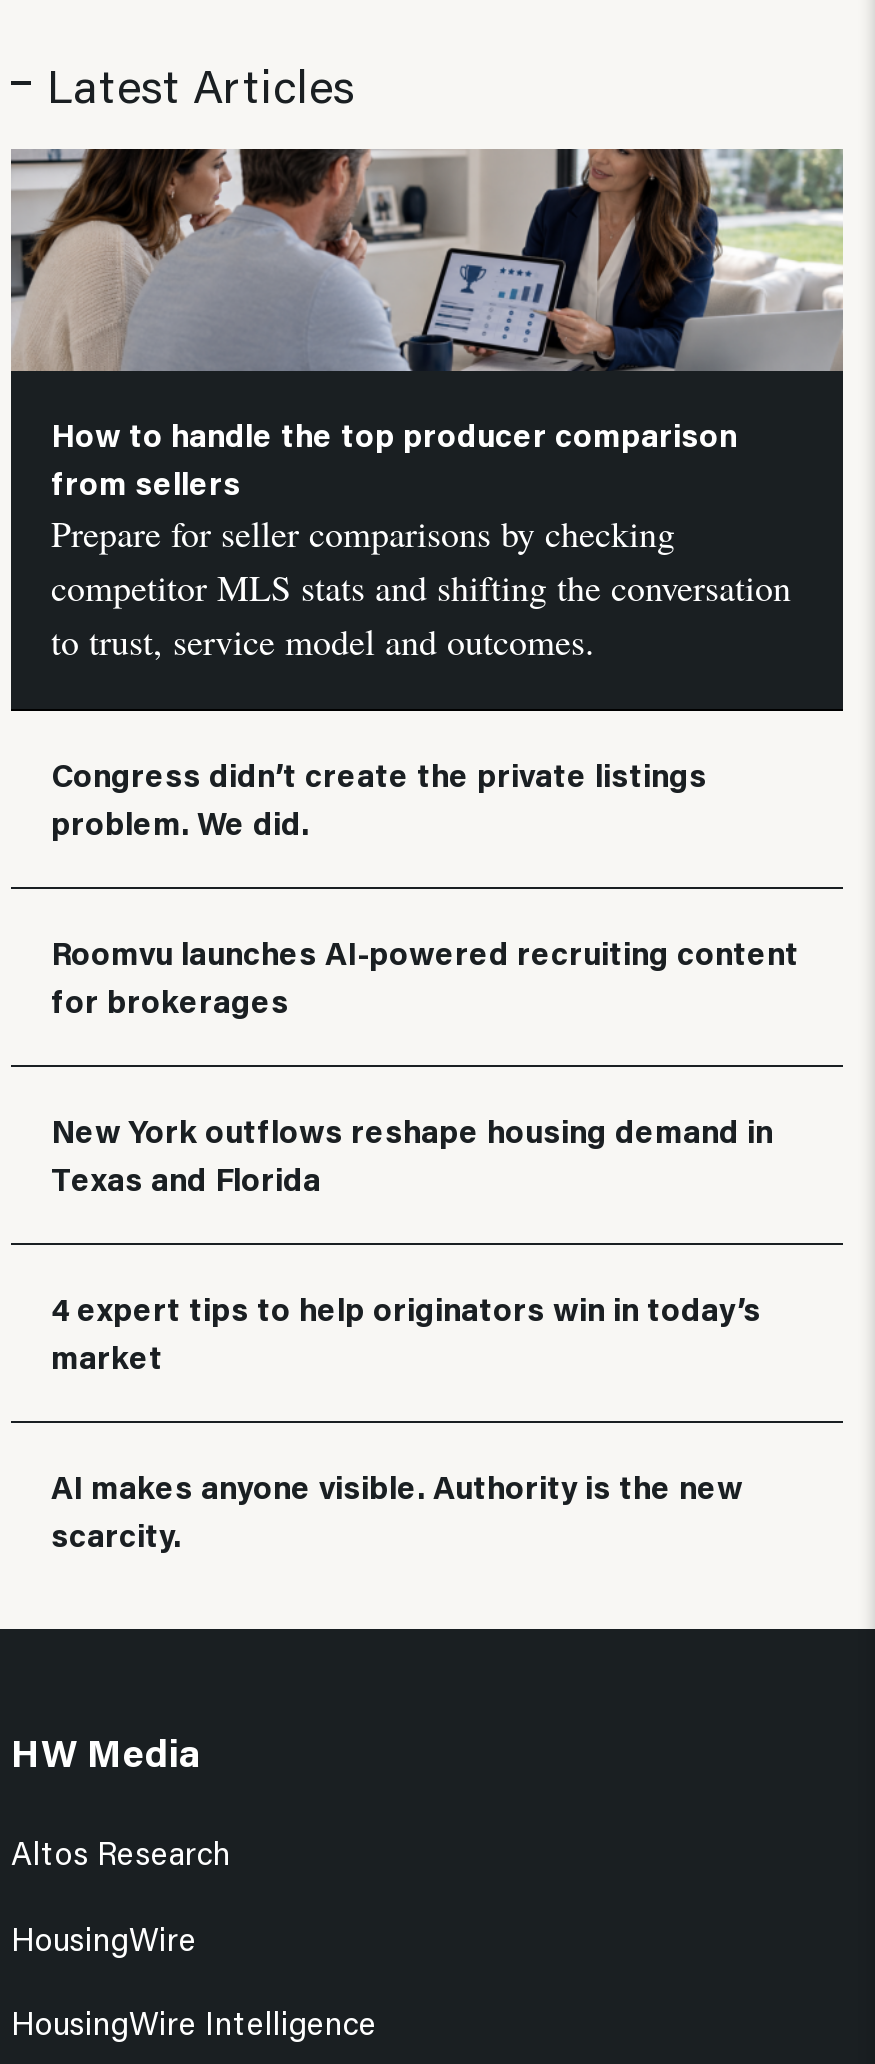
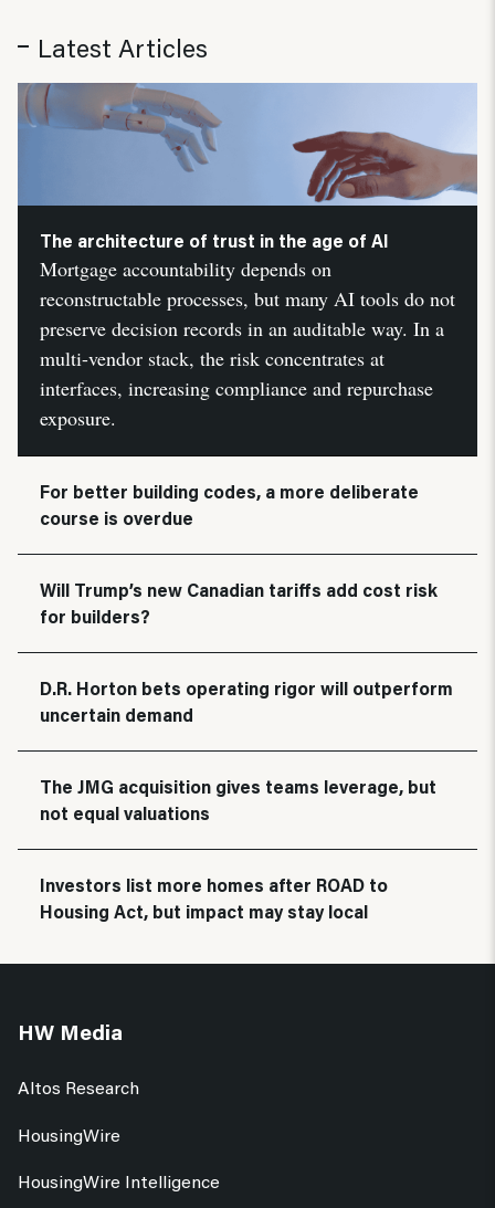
[9,147,845,665] [image] | How to handle the top producer comparison | from sellers | Prepare for seller comparisons by checking | competitor MLS stats and shifting the conversation | to trust, service model and outcomes. -> [18,82,477,431] [image] | The architecture of trust in the age of AI | Mortgage accountability depends on | reconstructable processes, but many AI tools do not | preserve decision records in an auditable way. In a | multi-vendor stack, the risk concentrates at | interfaces, increasing compliance and repurchase | exposure.
[51,753,707,843] Congress didn’t create the private listings | problem. We did. -> [40,480,419,529] For better building codes, a more deliberate | course is overdue
[51,931,799,1021] Roomvu launches AI-powered recruiting content | for brokerages -> [40,578,438,628] Will Trump’s new Canadian tariffs add cost risk | for builders?
[51,1109,773,1199] New York outflows reshape housing demand in | Texas and Florida -> [40,676,453,726] D.R. Horton bets operating rigor will outperform | uncertain demand
[51,1287,761,1377] 4 expert tips to help originators win in today’s | market -> [40,775,436,824] The JMG acquisition gives teams leverage, but | not equal valuations
[51,1465,743,1555] AI makes anyone visible. Authority is the new | scarcity. -> [40,873,388,923] Investors list more homes after ROAD to | Housing Act, but impact may stay local

